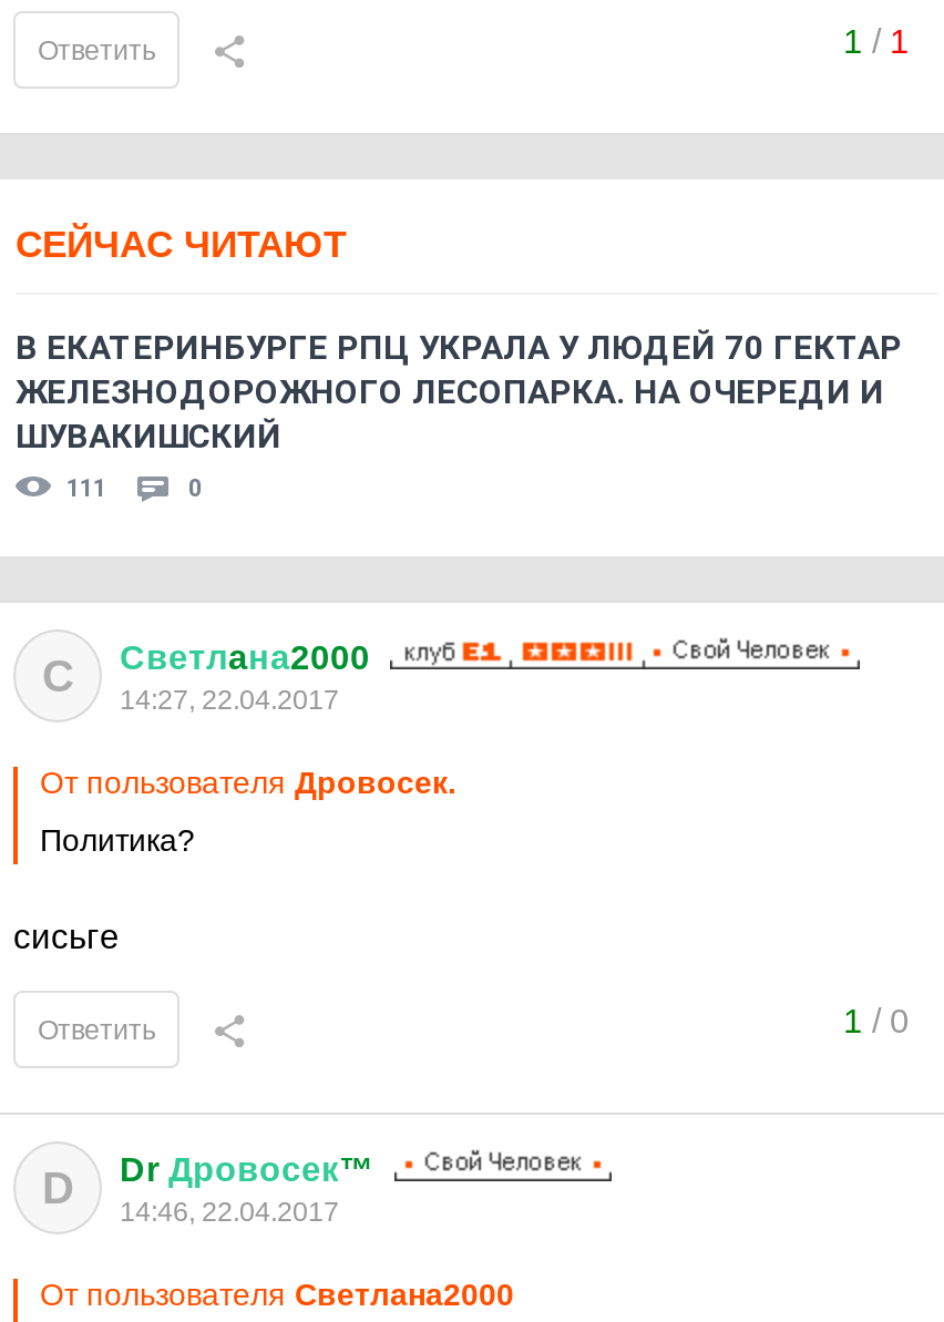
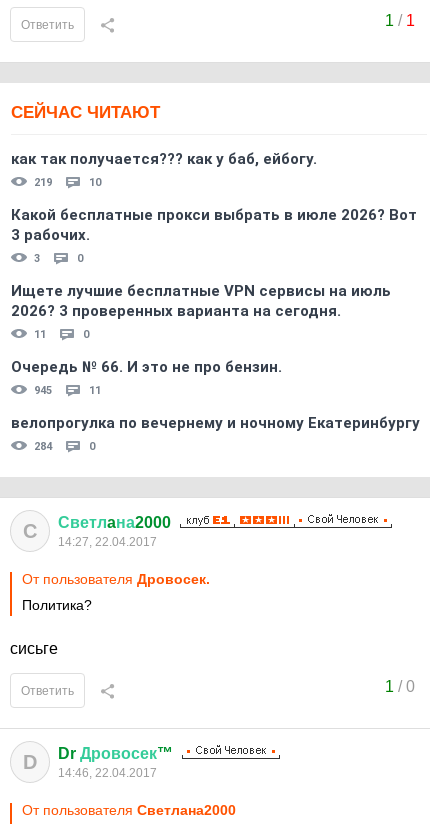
[16,328,902,503] В ЕКАТЕРИНБУРГЕ РПЦ УКРАЛА У ЛЮДЕЙ 70 ГЕКТАР | ЖЕЛЕЗНОДОРОЖНОГО ЛЕСОПАРКА. НА ОЧЕРЕДИ И | ШУВАКИШСКИЙ | 111 -> [11,150,420,453] как так получается??? как у баб, ейбогу. | 219 | 10 | Какой бесплатные прокси выбрать в июле 2026? Вот | 3 рабочих. | 3 | 0 | Ищете лучшие бесплатные VPN сервисы на июль | 2026? 3 проверенных варианта на сегодня. | 11 | 0 | Очередь № 66. И это не про бензин. | 945 | 11 | велопрогулка по вечернему и ночному Екатеринбургу | 284

